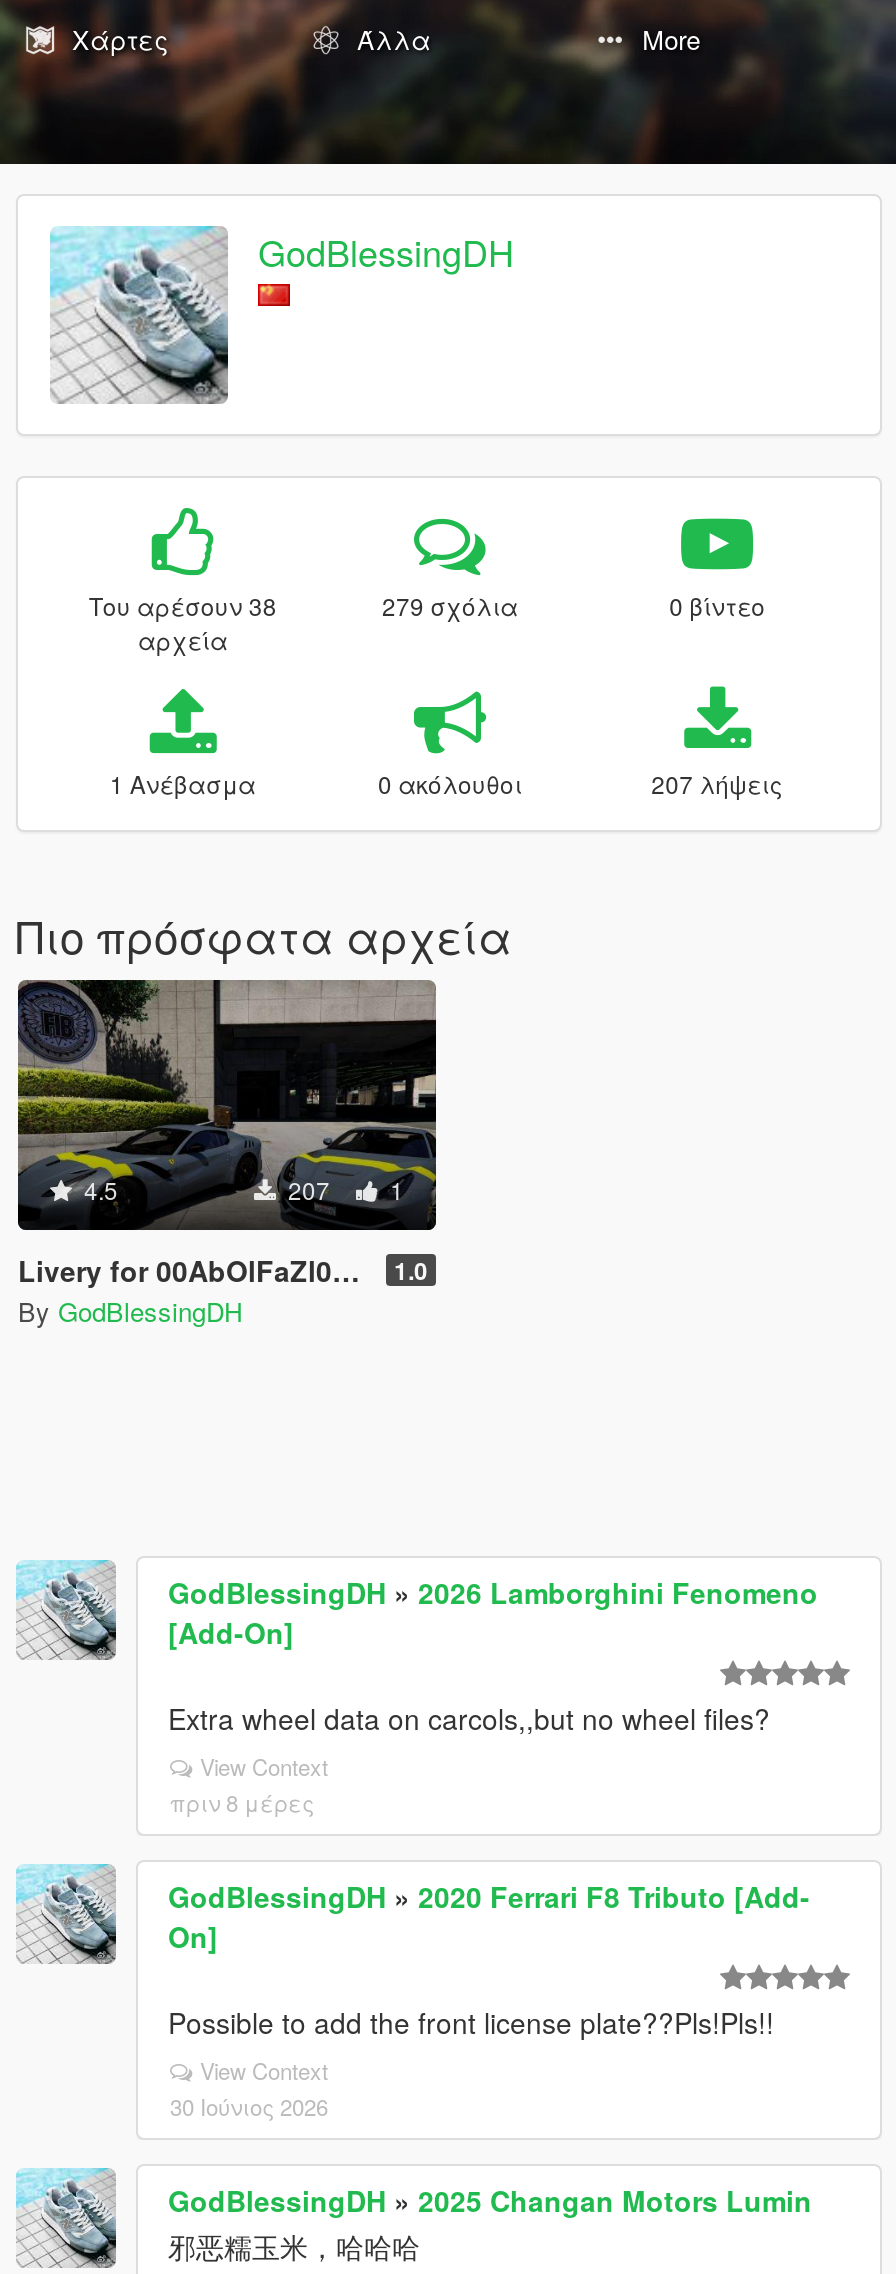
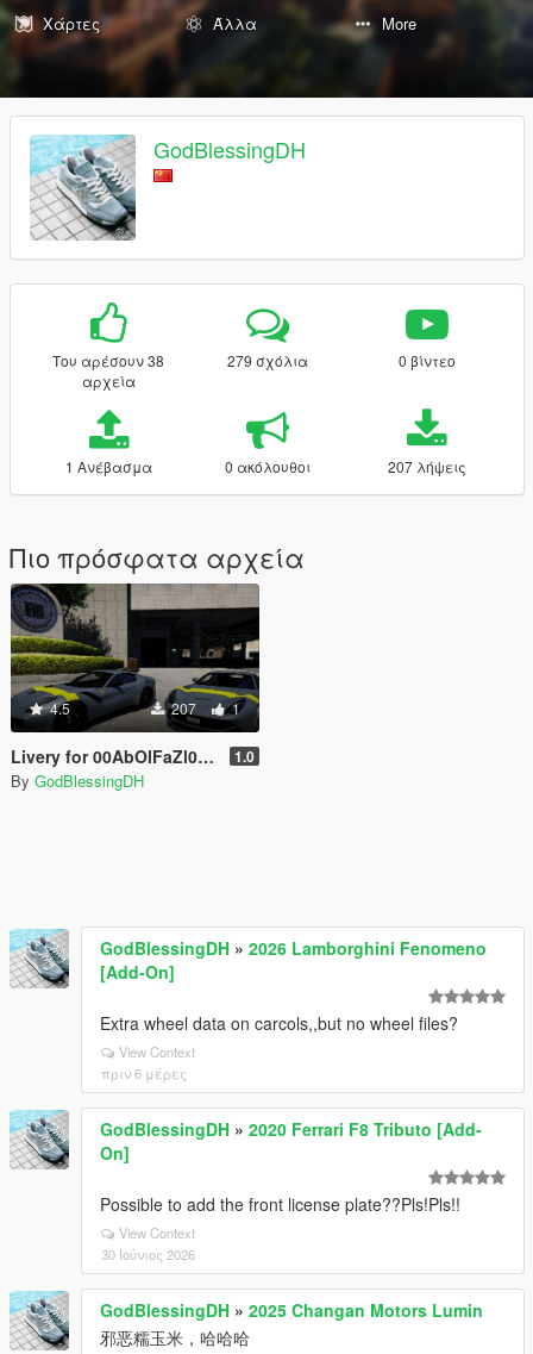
[170,1786,314,1818] πριν 8 μέρες -> [101,1063,187,1082] πριν 6 μέρες

